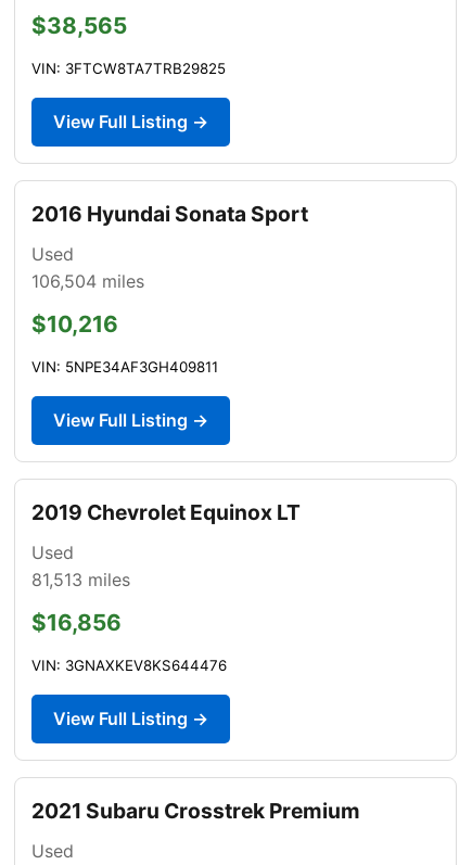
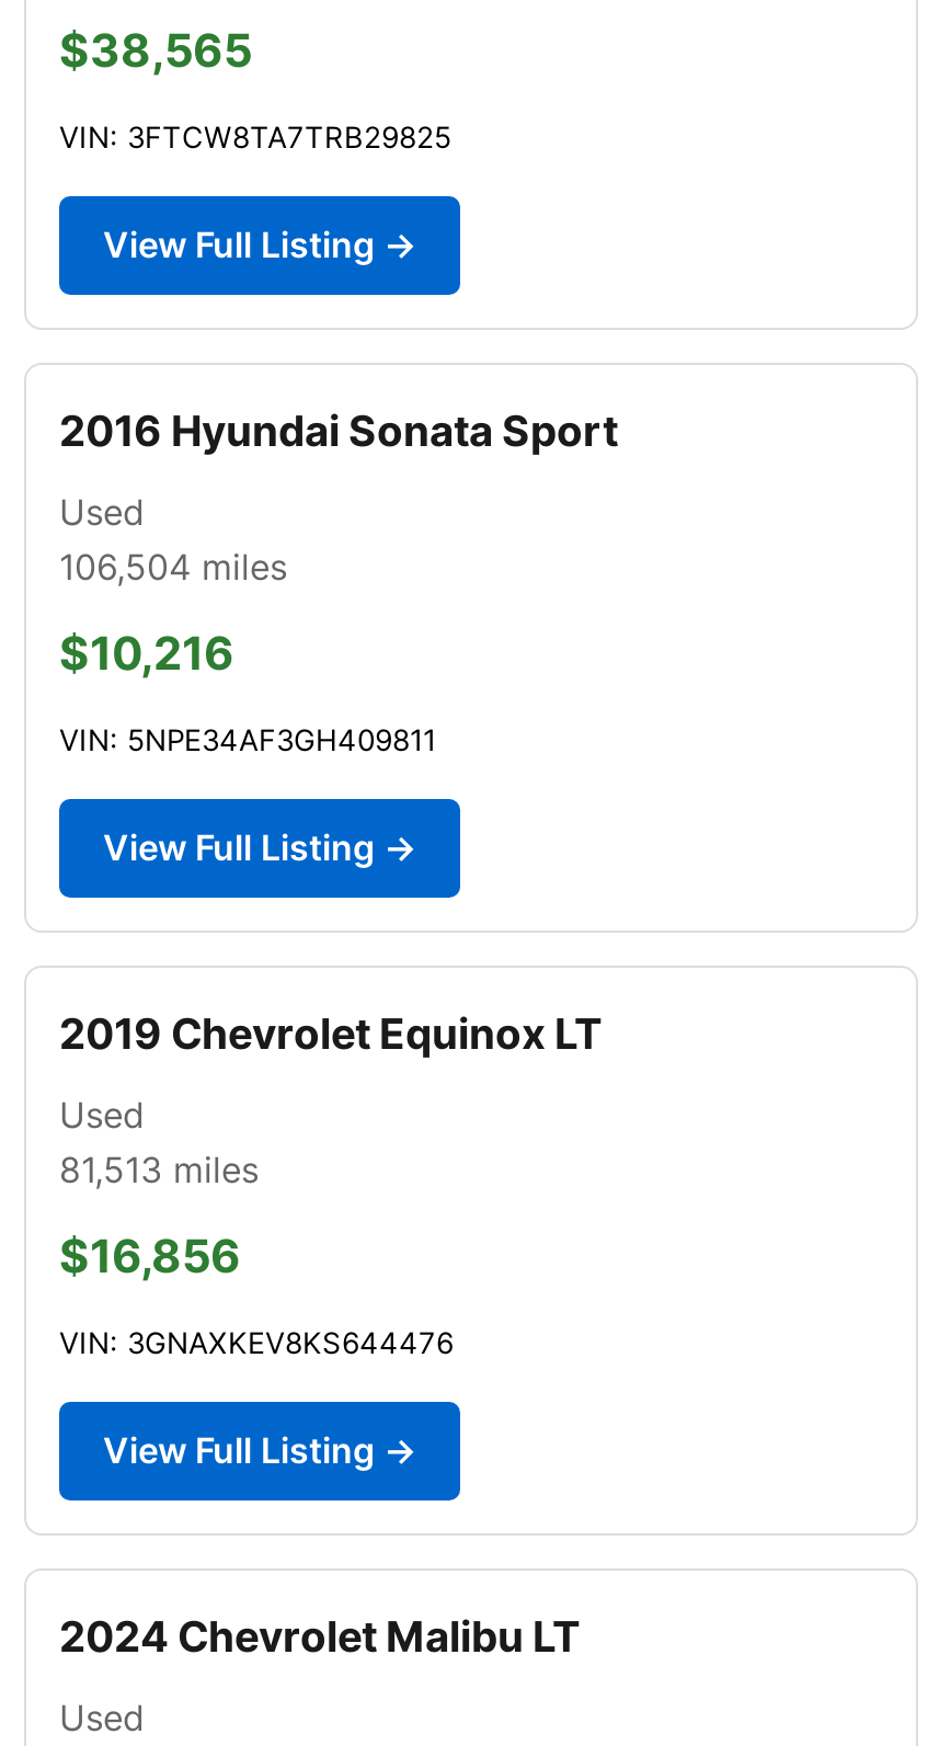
[31,798,360,824] 2021 Subaru Crosstrek Premium -> [59,1610,581,1662] 2024 Chevrolet Malibu LT

